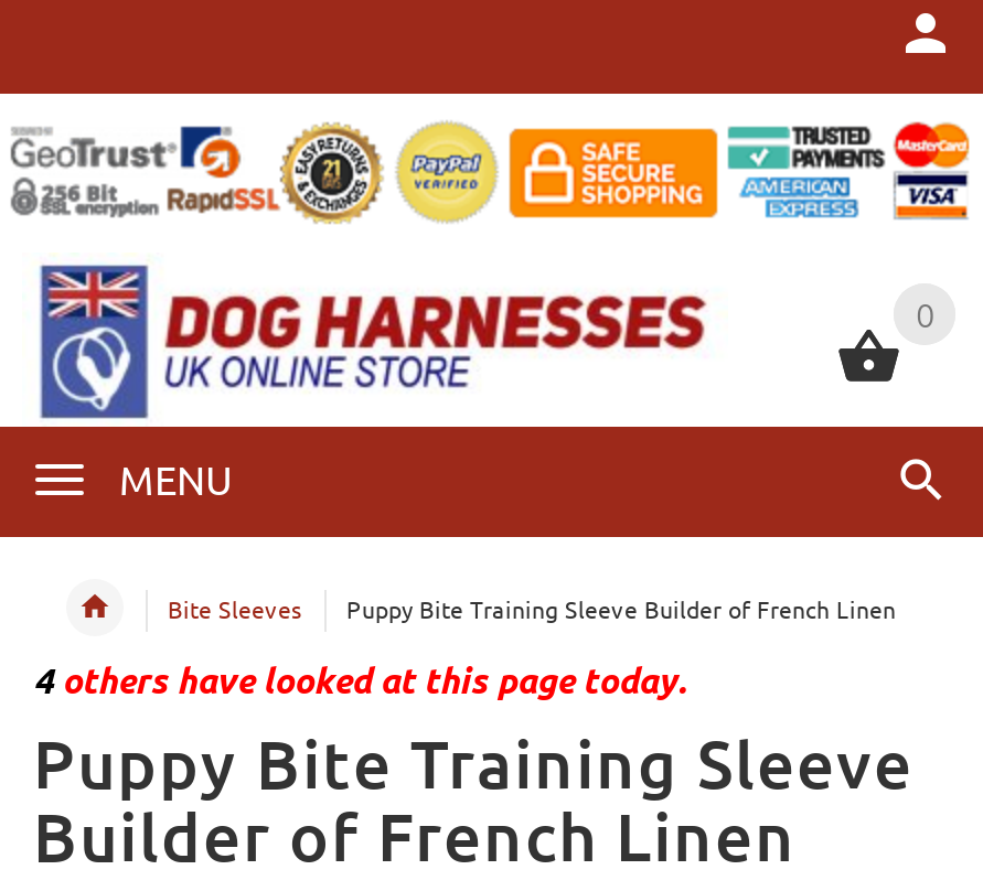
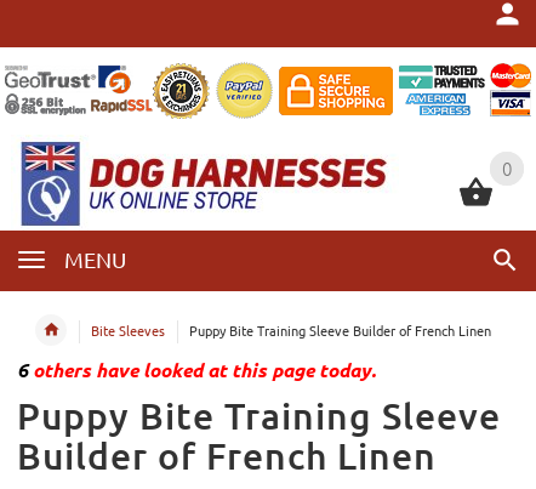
[33,656,686,702] 4 others have looked at this page today. -> [17,357,376,382] 6 others have looked at this page today.

